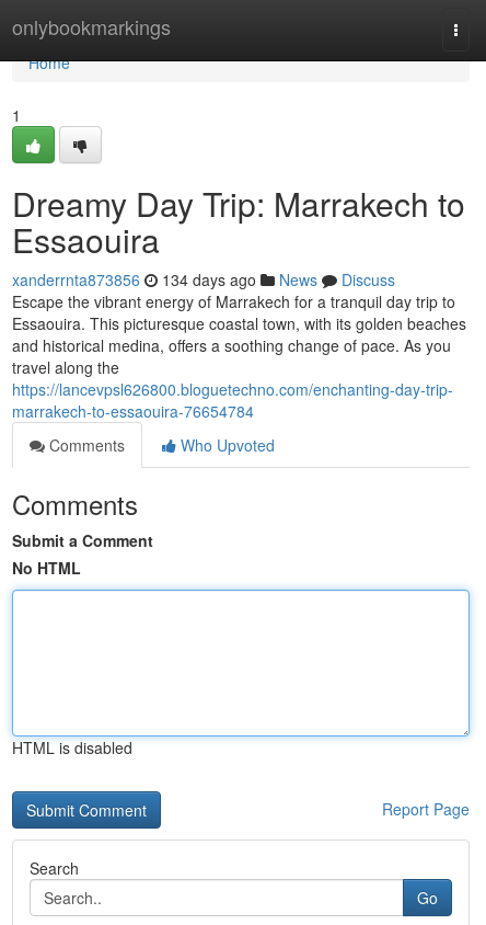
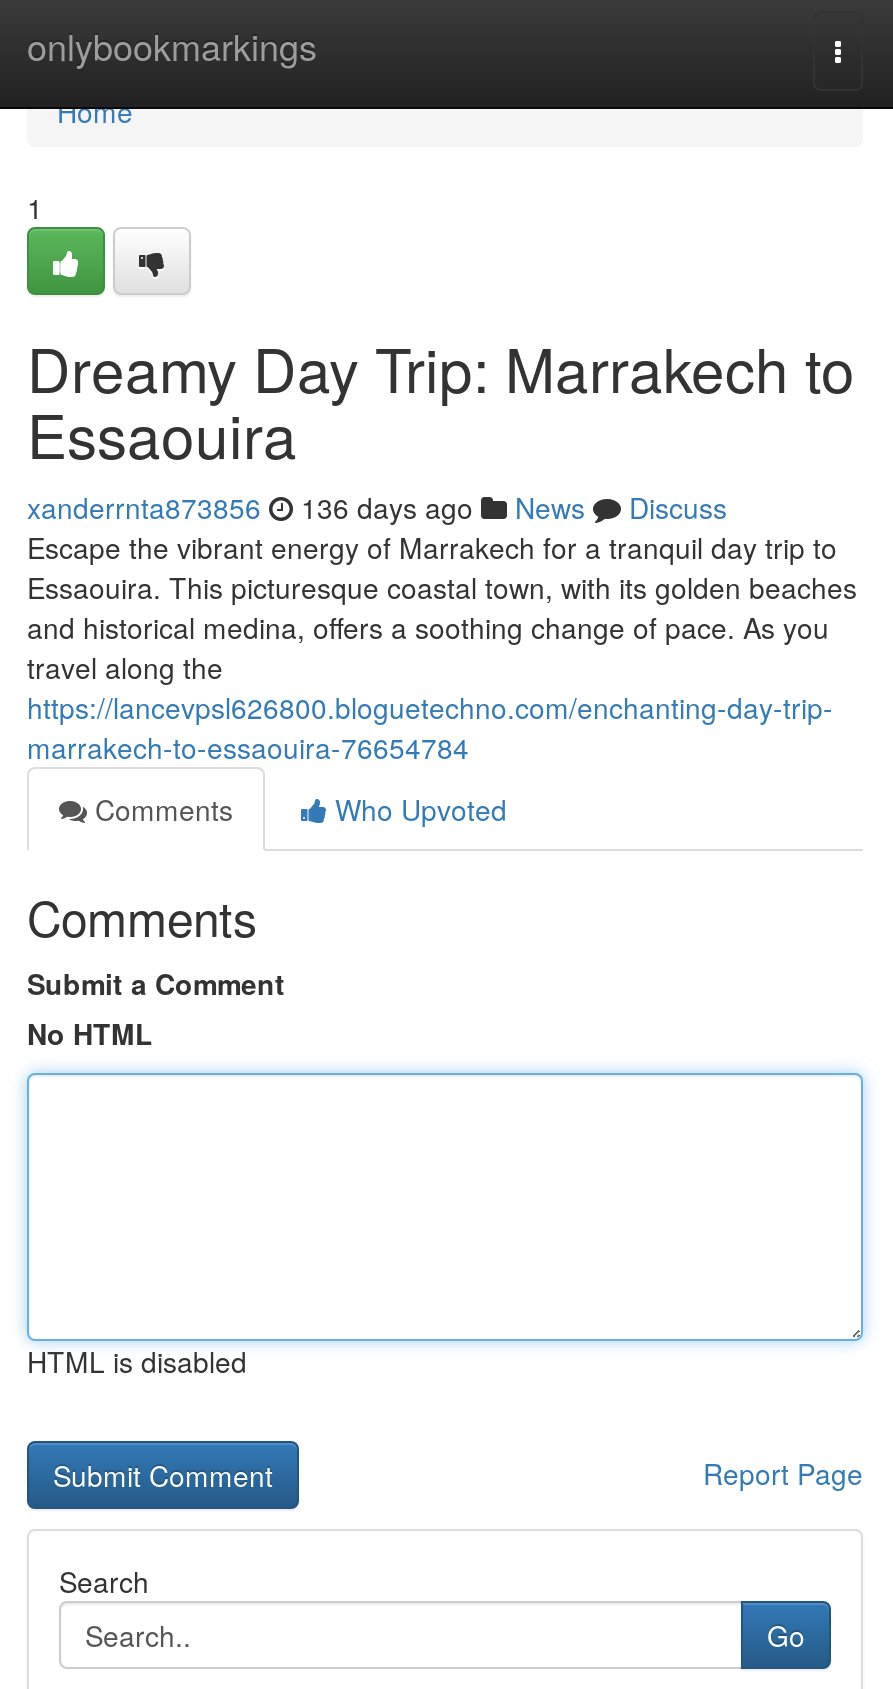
[12,269,395,290] xanderrnta873856 134 days ago News Discuss -> [27,487,727,527] xanderrnta873856 136 days ago News Discuss

